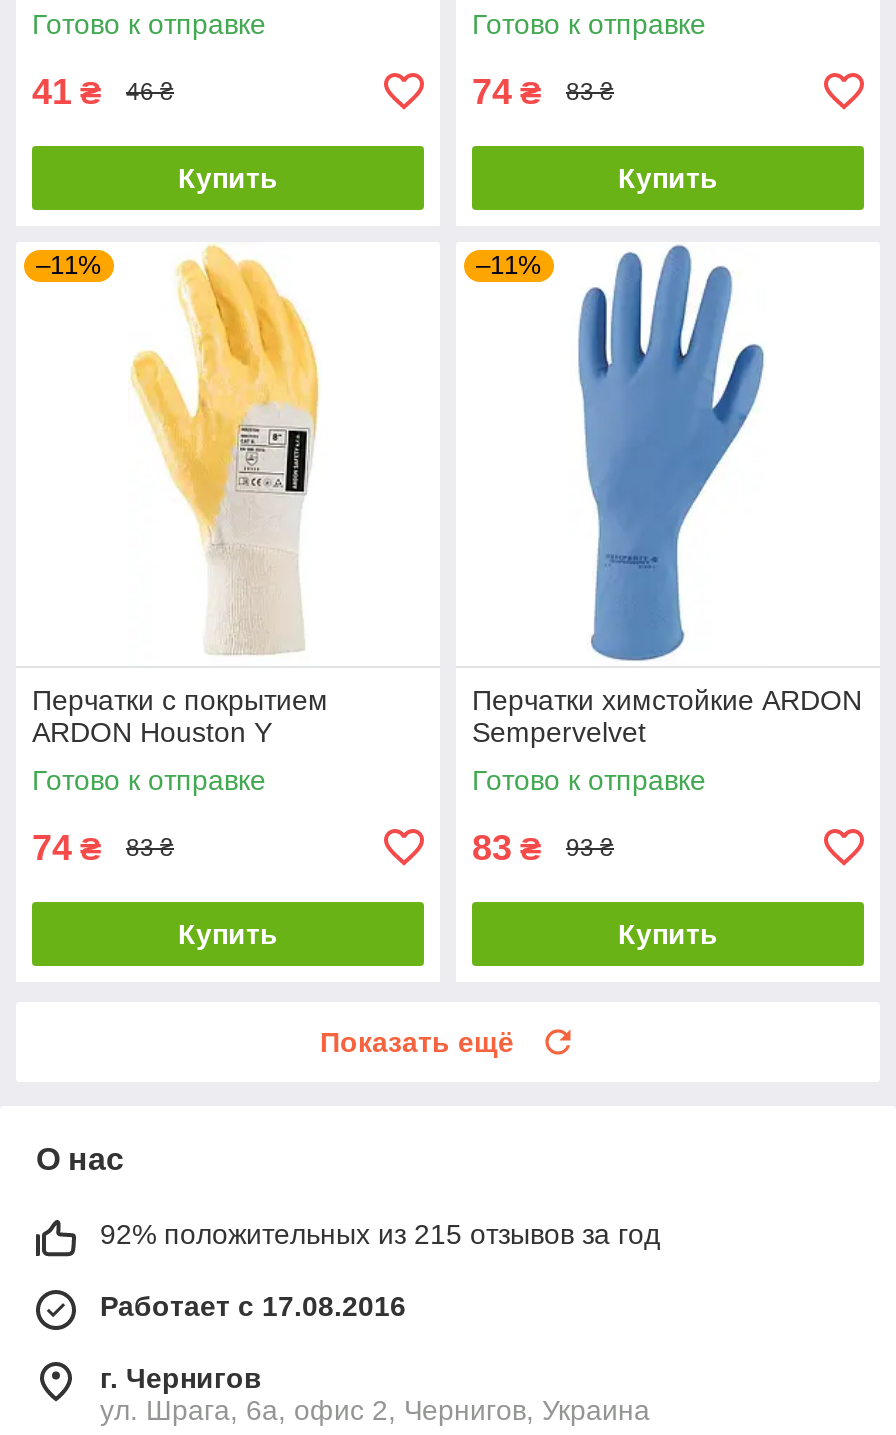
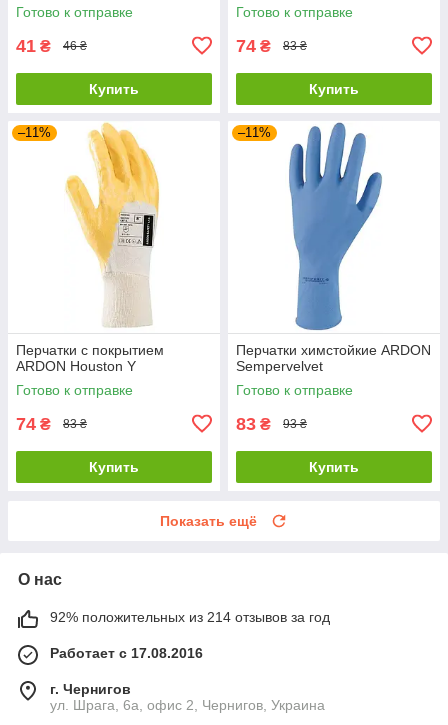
[100,1218,660,1250] 92% положительных из 215 отзывов за год -> [50,609,330,625] 92% положительных из 214 отзывов за год

